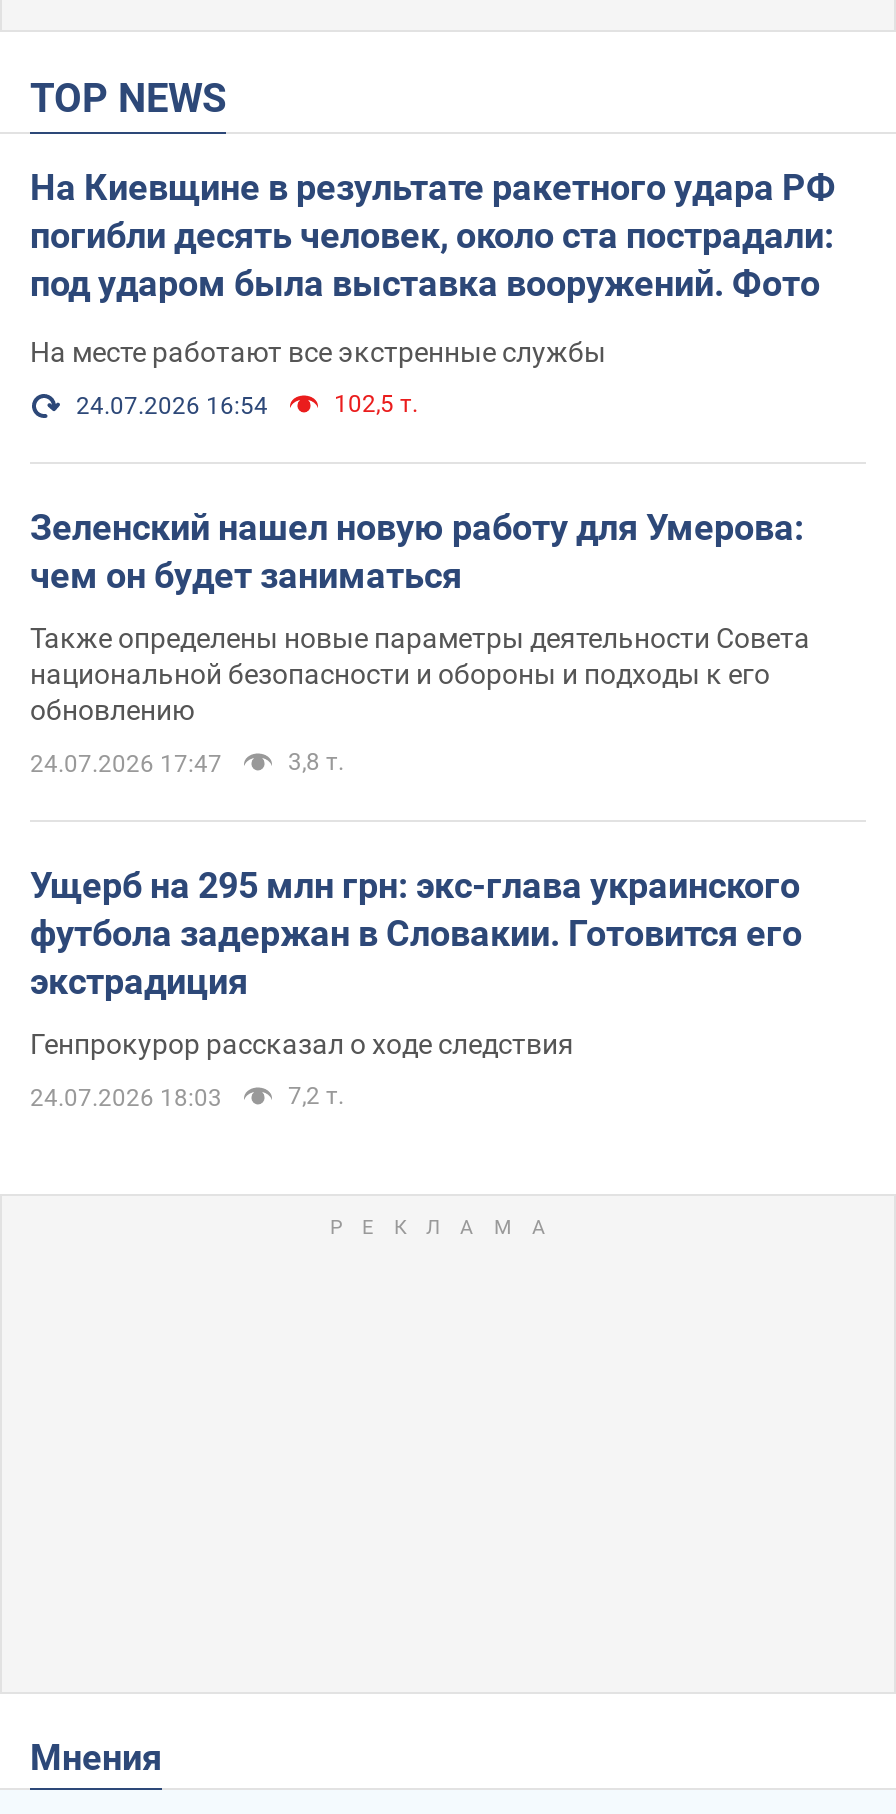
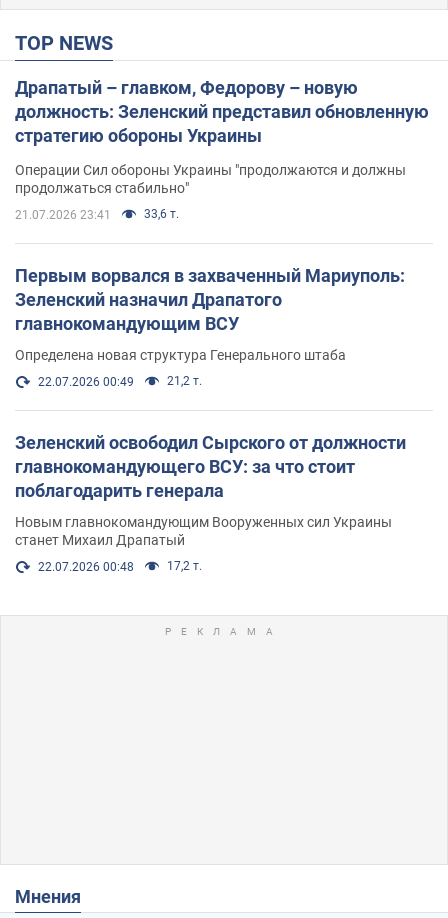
[30,167,836,305] На Киевщине в результате ракетного удара РФ | погибли десять человек, около ста пострадали: | под ударом была выставка вооружений. Фото -> [15,77,429,146] Драпатый – главком, Федорову – новую | должность: Зеленский представил обновленную | стратегию обороны Украины
[30,337,606,369] На месте работают все экстренные службы -> [15,162,406,196] Операции Сил обороны Украины "продолжаются и должны | продолжаться стабильно"
[76,391,418,421] 24.07.2026 16:54 | 102,5 т. -> [15,207,179,222] 21.07.2026 23:41 | 33,6 т.
[30,507,804,597] Зеленский нашел новую работу для Умерова: | чем он будет заниматься -> [15,265,405,334] Первым ворвался в захваченный Мариуполь: | Зеленский назначил Драпатого | главнокомандующим ВСУ
[30,623,810,727] Также определены новые параметры деятельности Совета | национальной безопасности и обороны и подходы к его | обновлению -> [15,347,346,363] Определена новая структура Генерального штаба
[30,749,344,779] 24.07.2026 17:47 | 3,8 т. -> [38,374,202,389] 22.07.2026 00:49 | 21,2 т.
[30,865,802,1003] Ущерб на 295 млн грн: экс-глава украинского | футбола задержан в Словакии. Готовится его | экстрадиция -> [15,432,406,501] Зеленский освободил Сырского от должности | главнокомандующего ВСУ: за что стоит | поблагодарить генерала
[30,1029,574,1061] Генпрокурор рассказал о ходе следствия -> [15,514,392,548] Новым главнокомандующим Вооруженных сил Украины | станет Михаил Драпатый
[30,1083,344,1113] 24.07.2026 18:03 | 7,2 т. -> [38,559,202,574] 22.07.2026 00:48 | 17,2 т.

